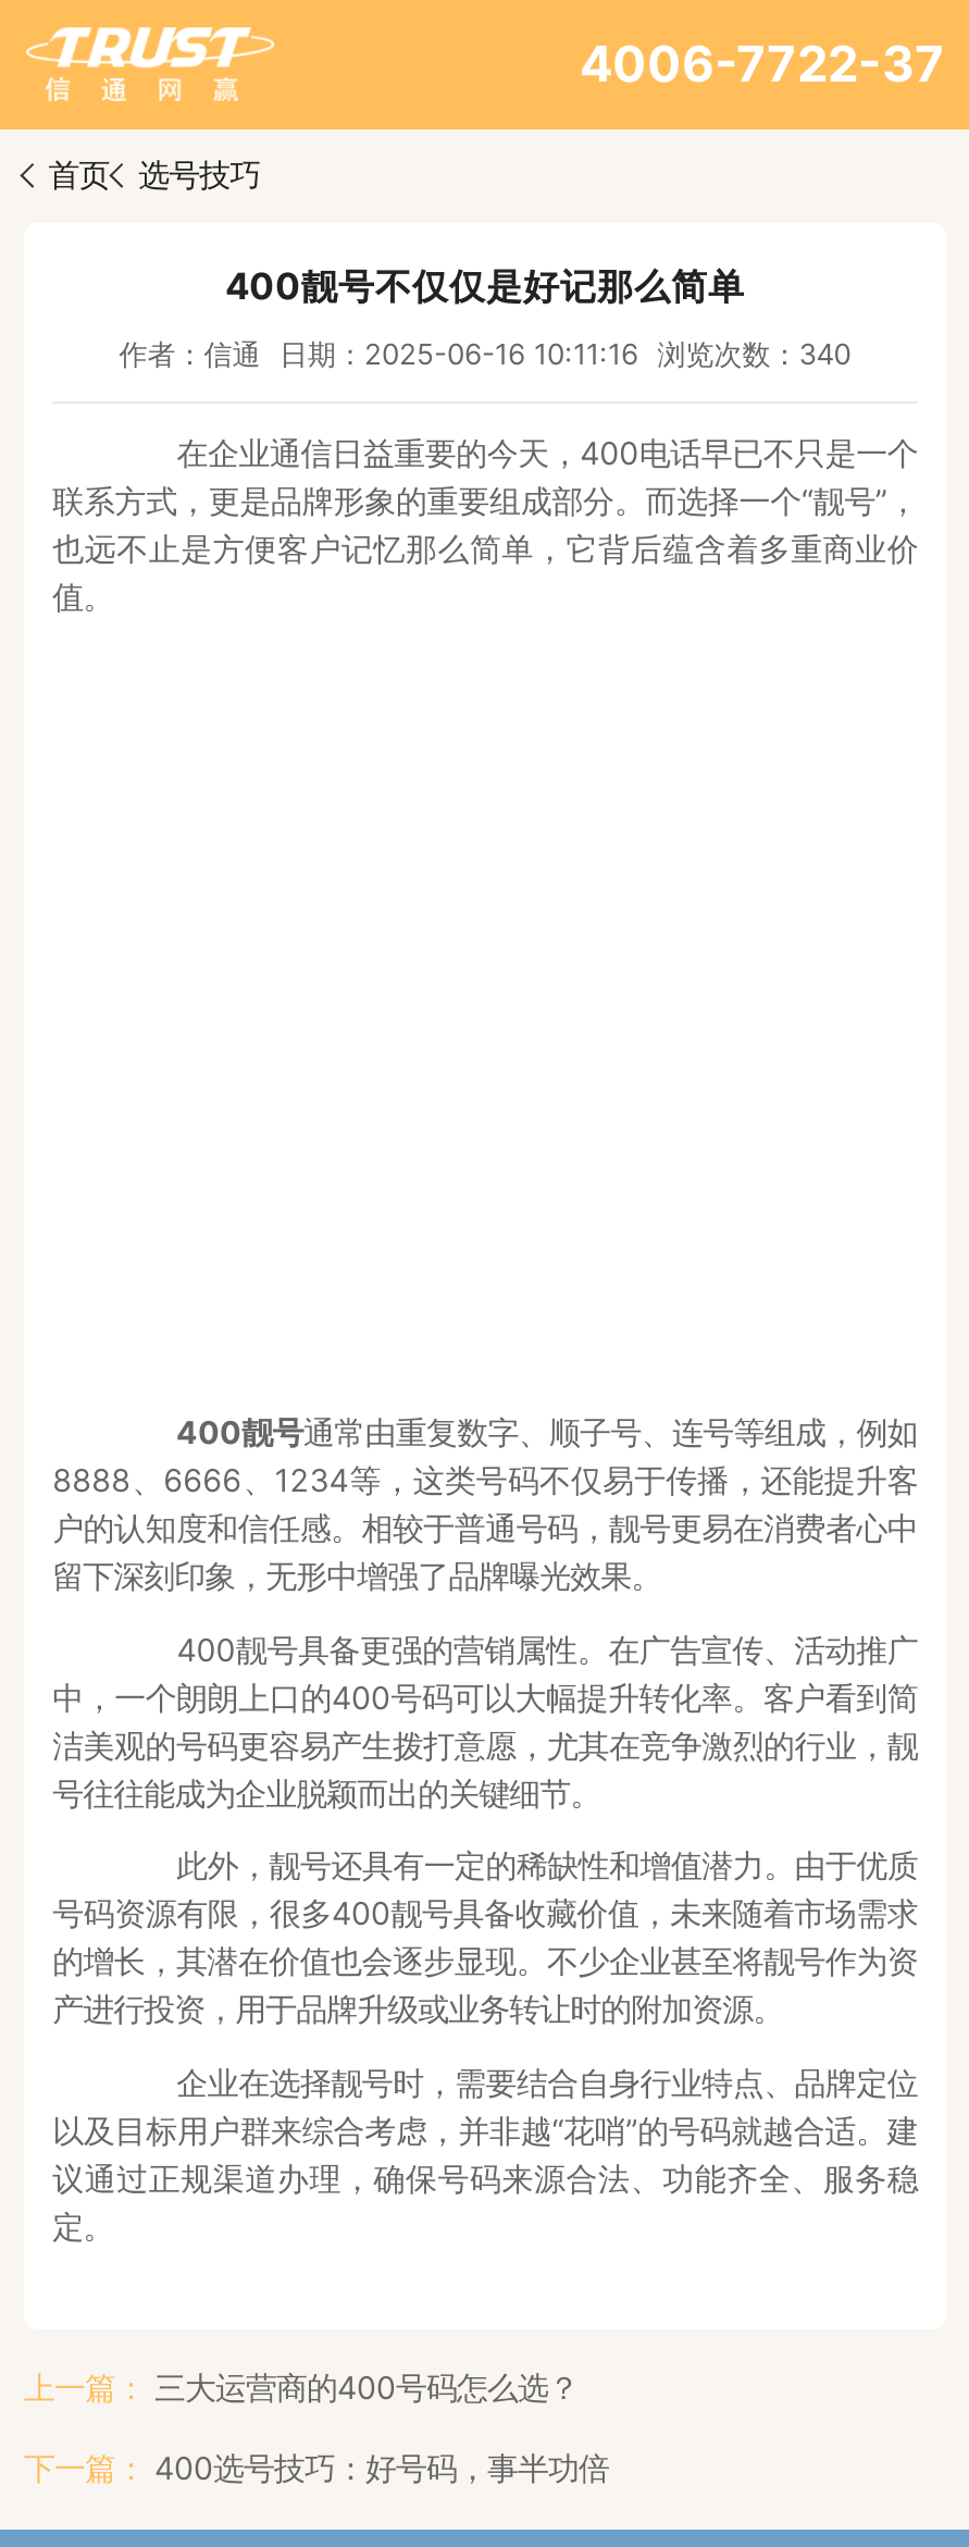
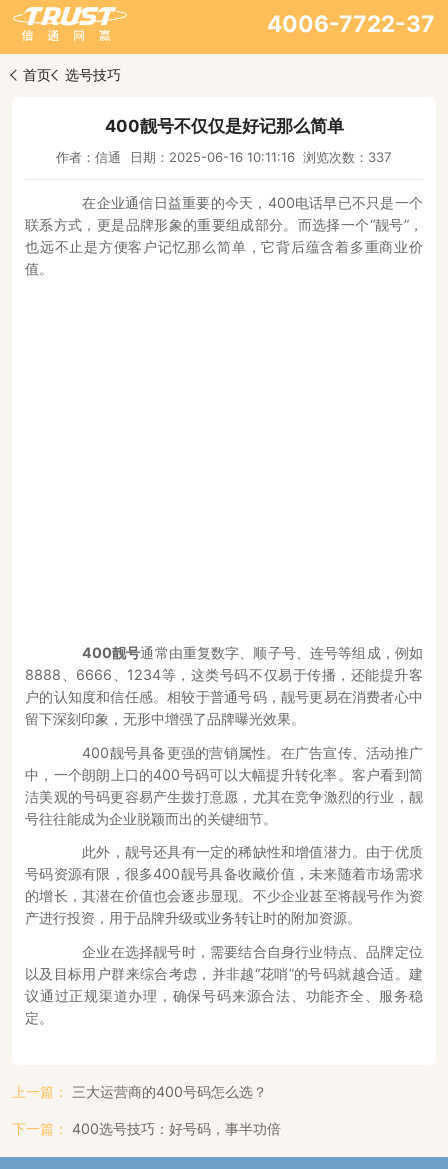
[119,337,851,372] 作者：信通 日期：2025-06-16 10:11:16 浏览次数：340 -> [56,149,392,165] 作者：信通 日期：2025-06-16 10:11:16 浏览次数：337

